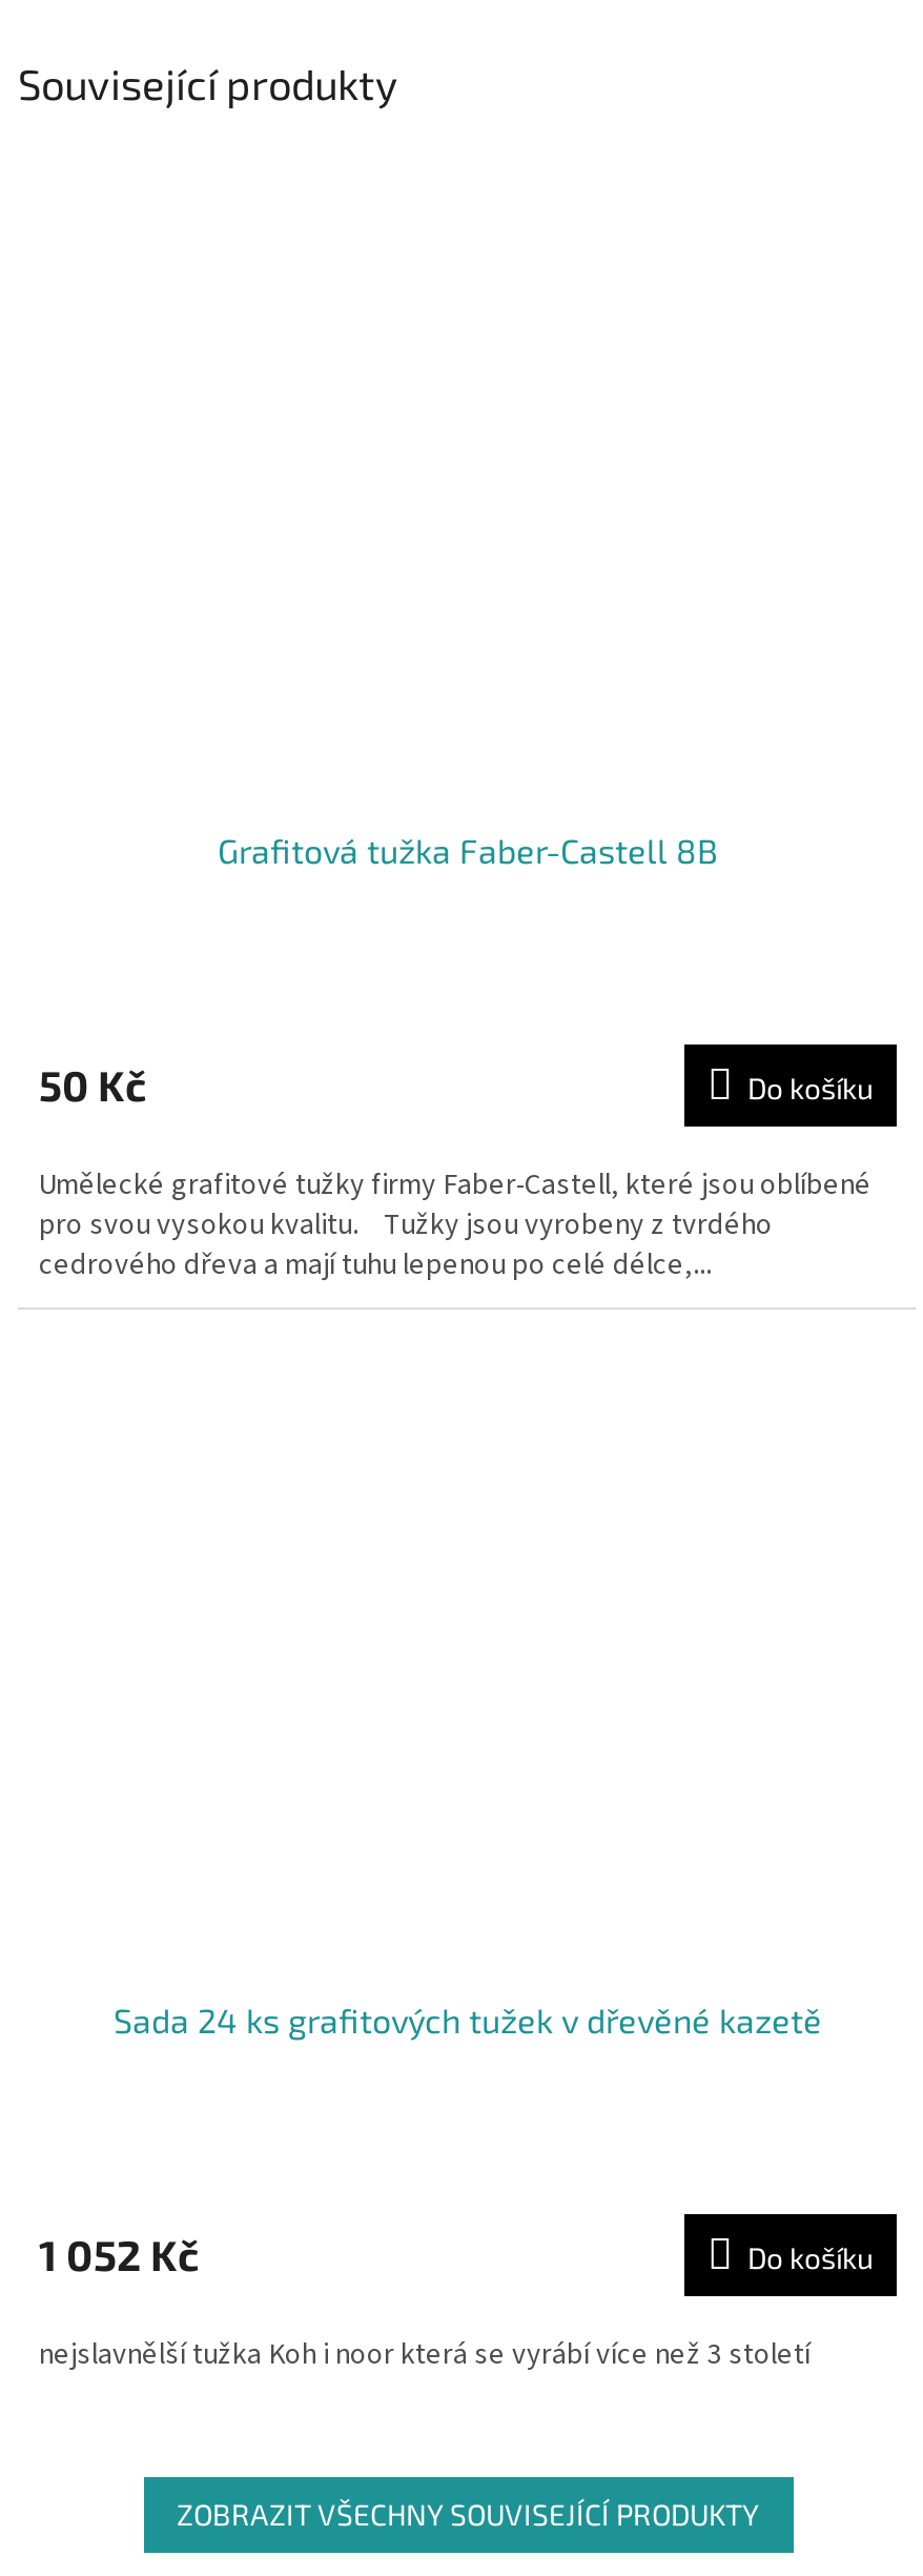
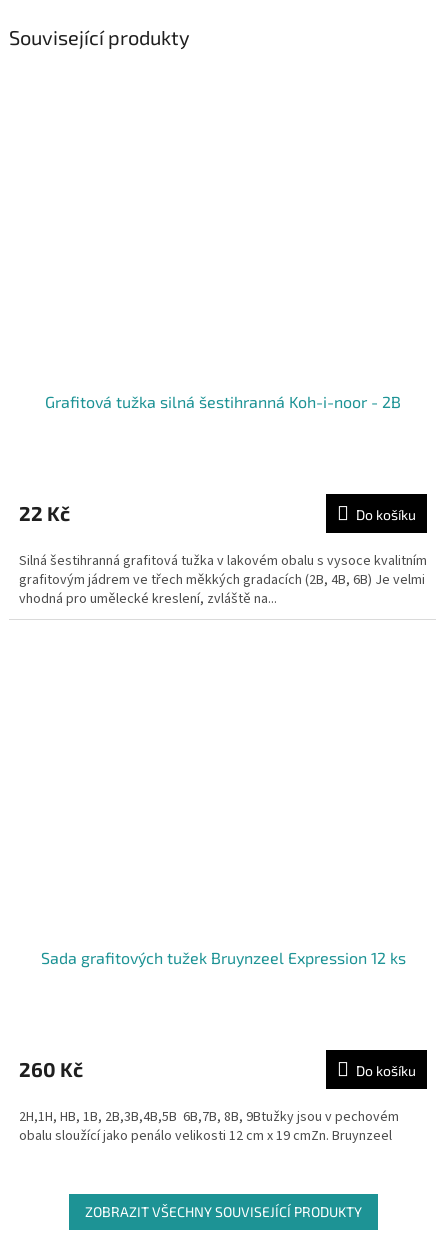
[218,831,718,871] Grafitová tužka Faber-Castell 8B -> [45,392,401,411] Grafitová tužka silná šestihranná Koh-i-noor - 2B
[39,1060,146,1111] 50 Kč -> [19,501,70,525] 22 Kč
[39,1165,871,1287] Umělecké grafitové tužky firmy Faber-Castell, které jsou oblíbené | pro svou vysokou kvalitu. Tužky jsou vyrobeny z tvrdého | cedrového dřeva a mají tuhu lepenou po celé délce,... -> [19,551,427,609] Silná šestihranná grafitová tužka v lakovém obalu s vysoce kvalitním | grafitovým jádrem ve třech měkkých gradacích (2B, 4B, 6B) Je velmi | vhodná pro umělecké kreslení, zvláště na...
[114,2000,822,2040] Sada 24 ks grafitových tužek v dřevěné kazetě -> [40,948,405,967] Sada grafitových tužek Bruynzeel Expression 12 ks
[39,2229,199,2280] 1 052 Kč -> [19,1057,83,1081] 260 Kč
[39,2334,811,2377] nejslavnělší tužka Koh i noor která se vyrábí více než 3 století -> [19,1107,399,1146] 2H,1H, HB, 1B, 2B,3B,4B,5B 6B,7B, 8B, 9Btužky jsou v pechovém | obalu sloužící jako penálo velikosti 12 cm x 19 cmZn. Bruynzeel

